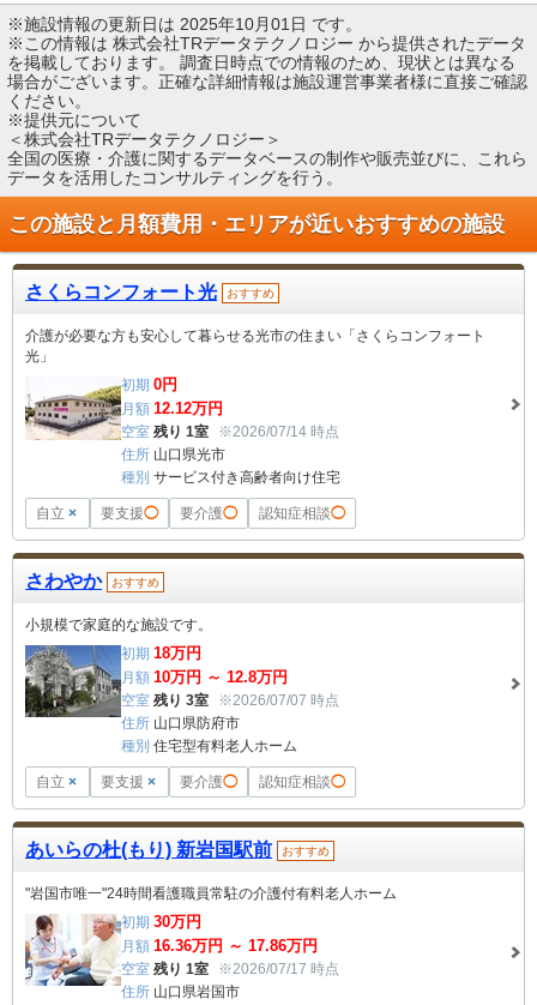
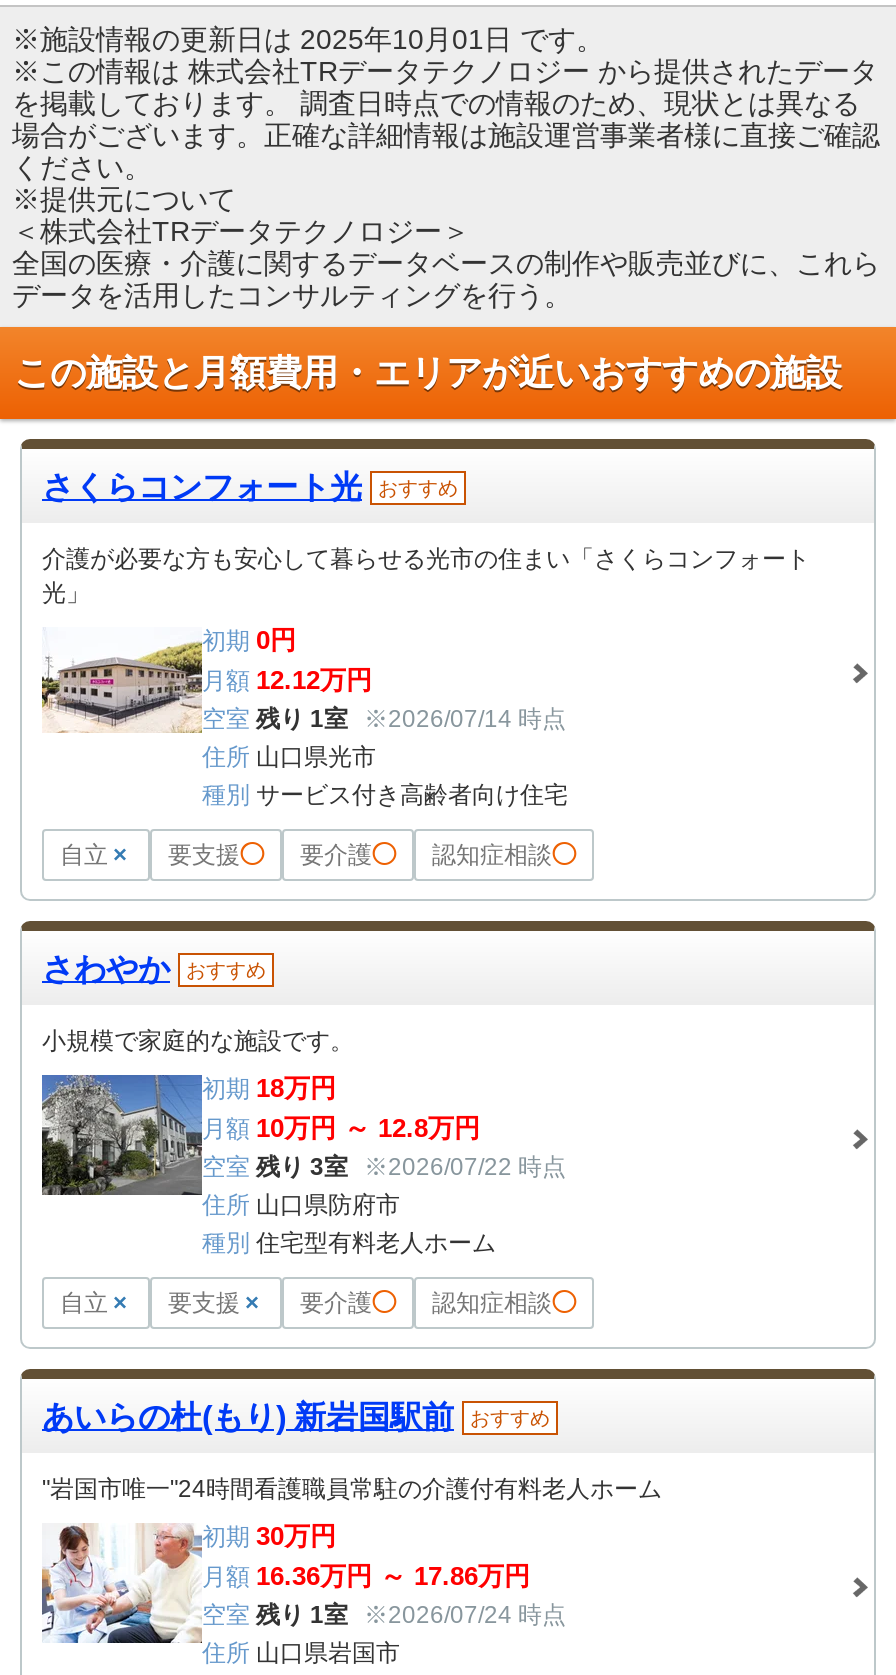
[121,692,339,708] 空室 残り 3室 ※2026/07/07 時点 -> [202,1152,566,1180] 空室 残り 3室 ※2026/07/22 時点
[121,960,339,977] 空室 残り 1室 ※2026/07/17 時点 -> [202,1600,566,1628] 空室 残り 1室 ※2026/07/24 時点

